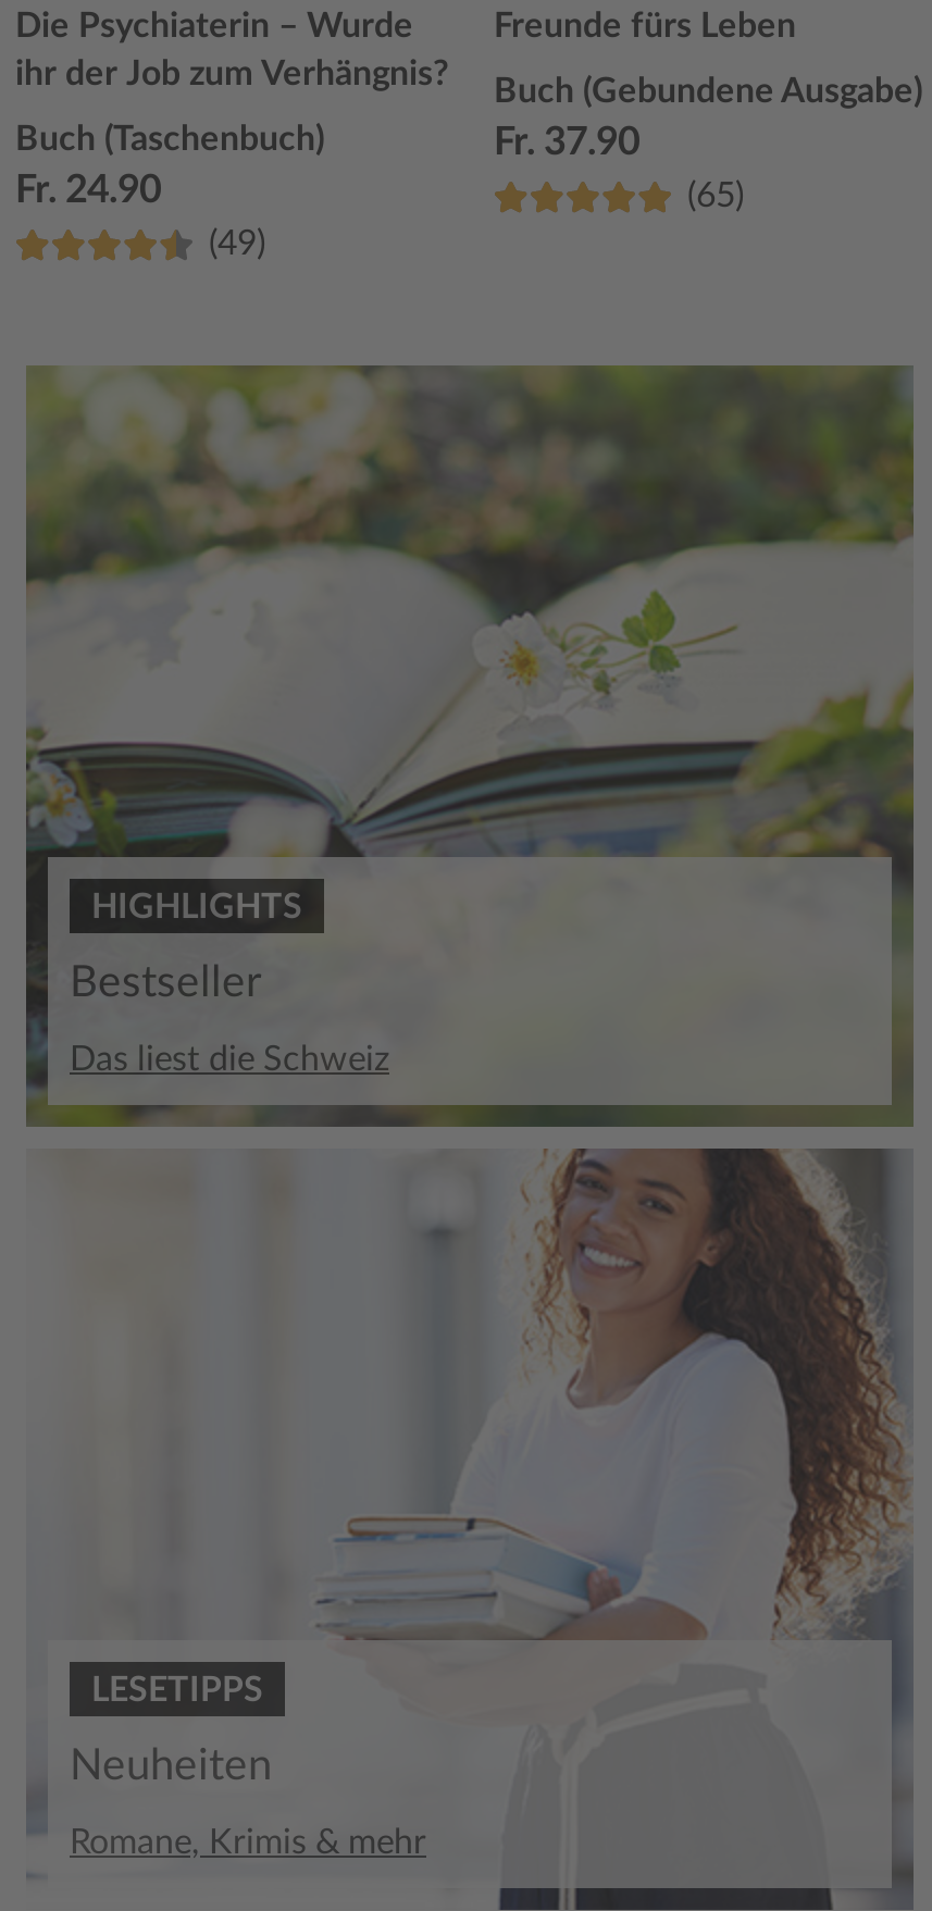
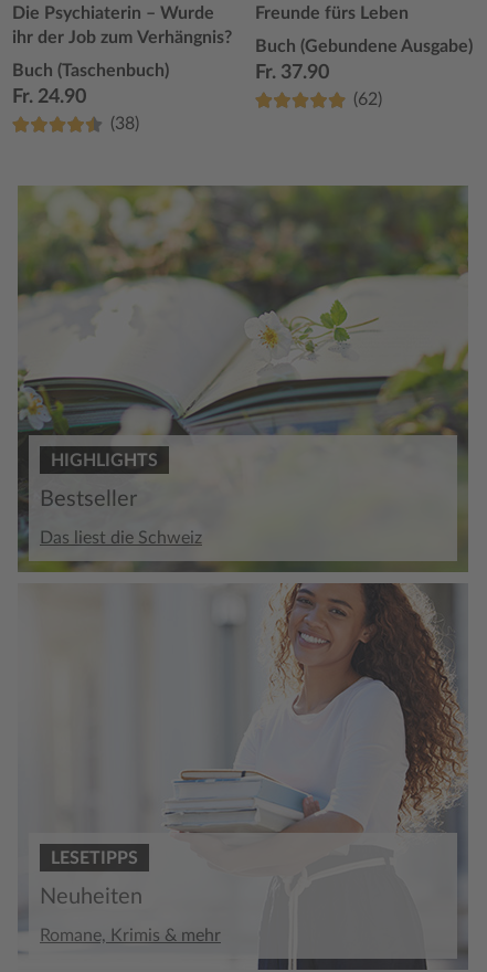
[687,178,744,213] (65) -> [353,91,382,108] (62)
[209,226,265,261] (49) -> [110,115,139,133] (38)

